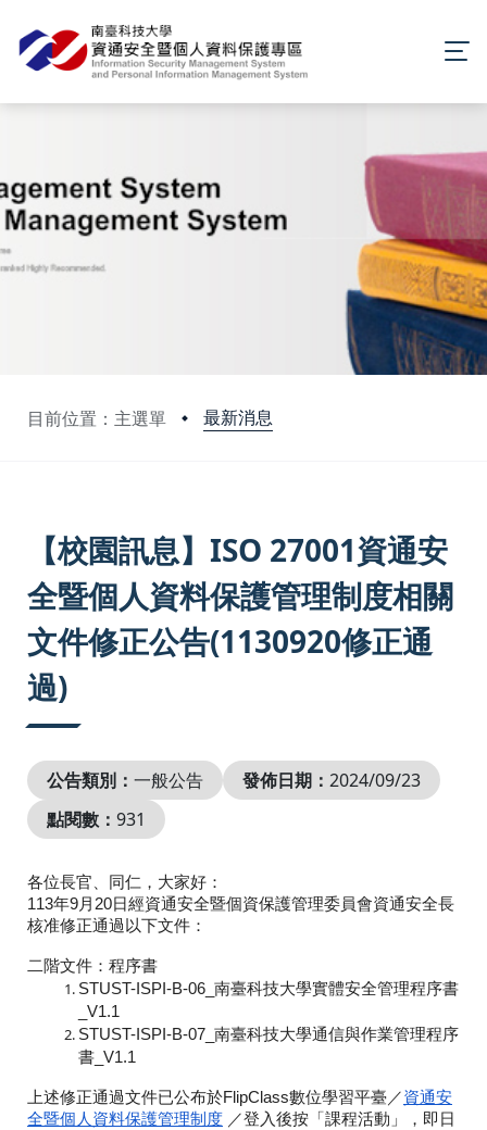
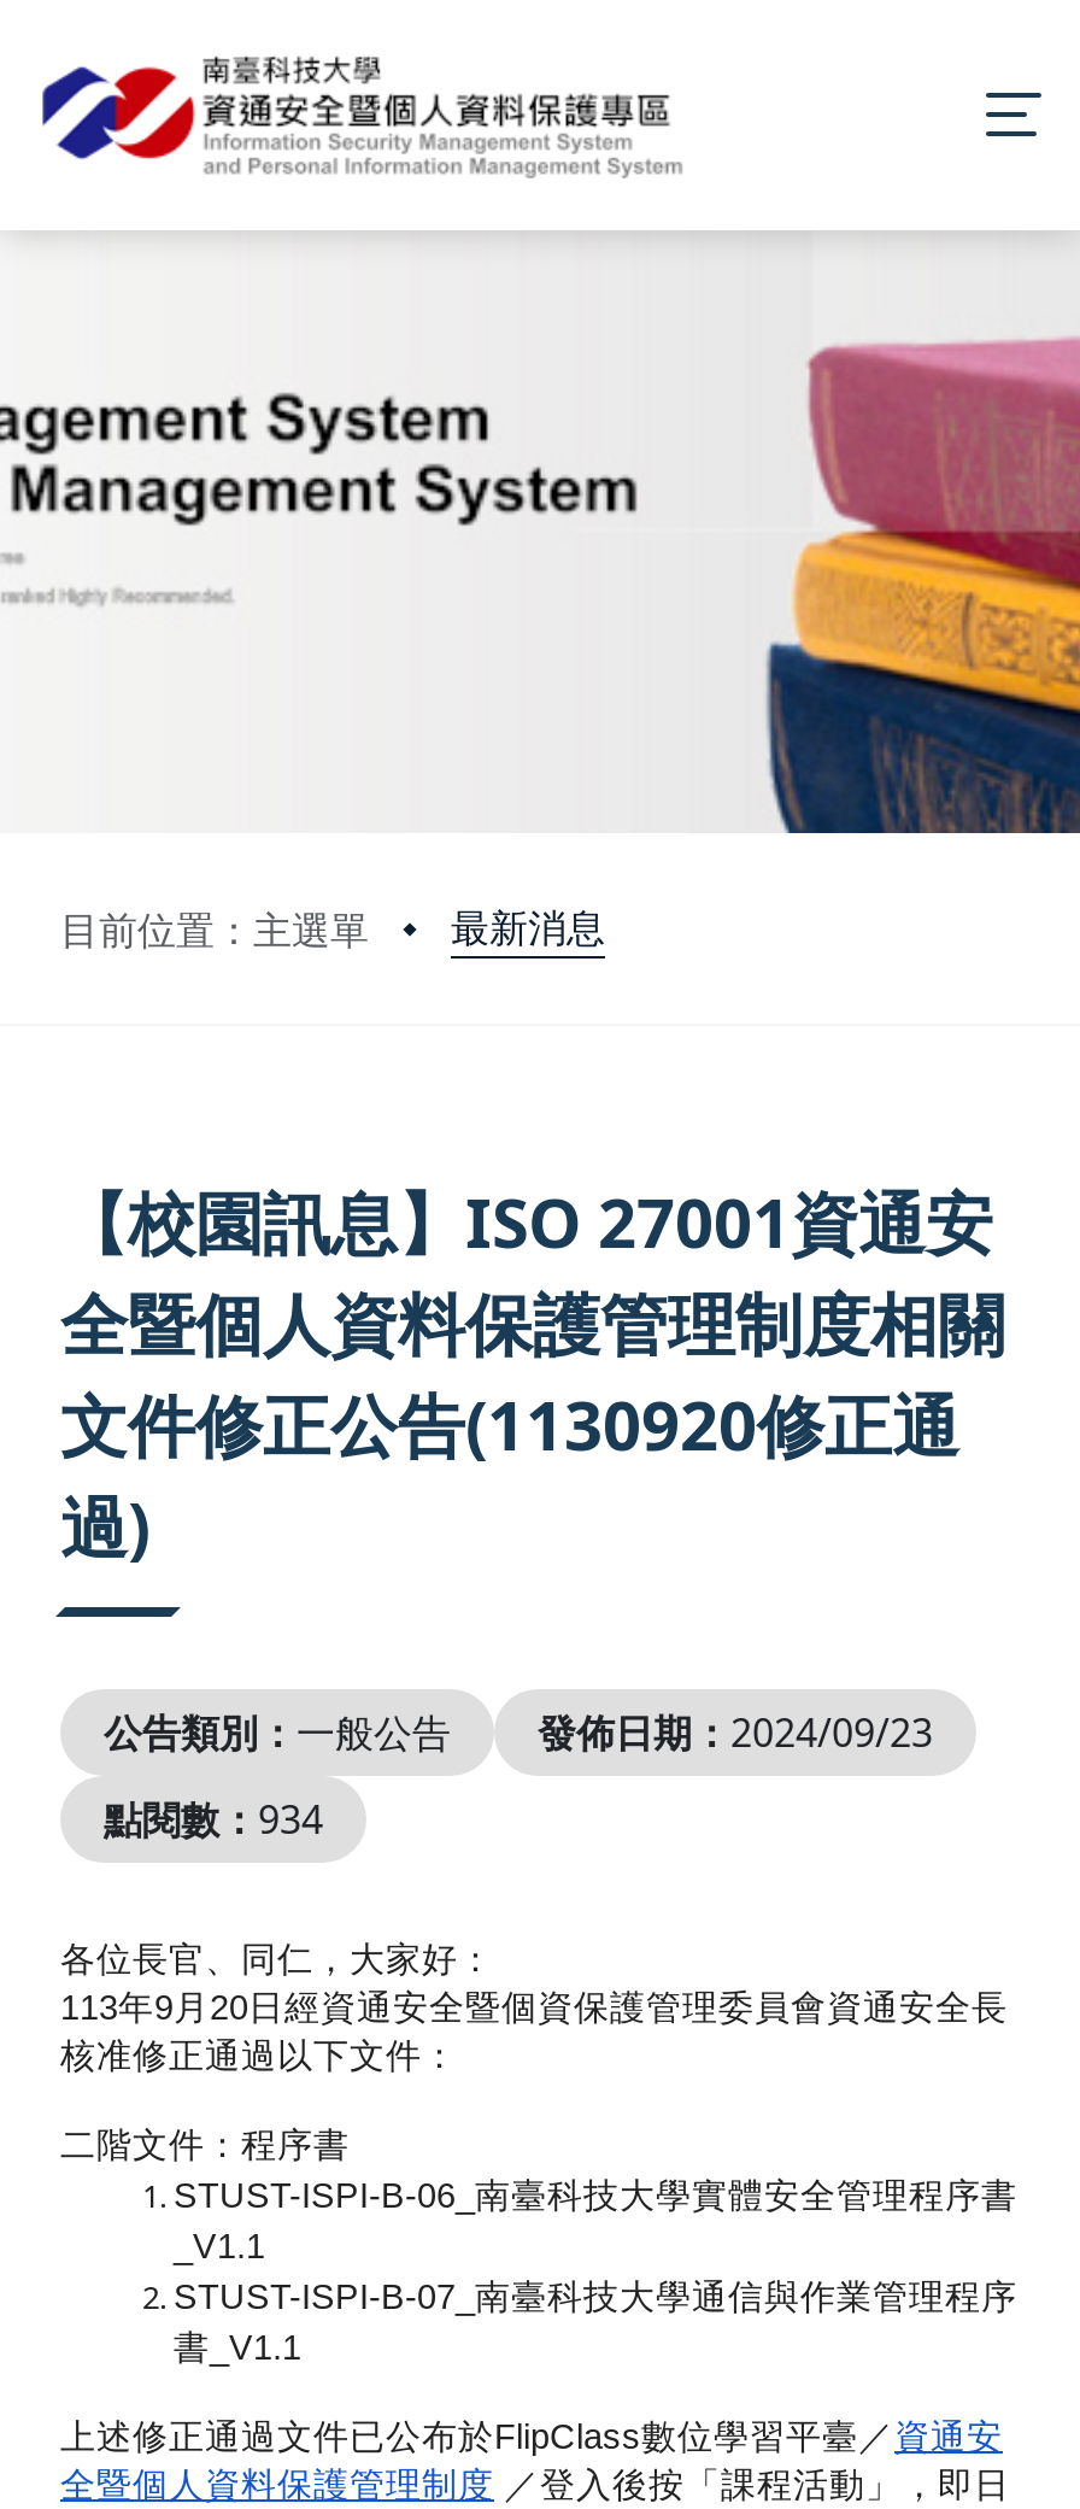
[47,807,146,831] 點閱數：931 -> [104,1793,323,1846] 點閱數：934

